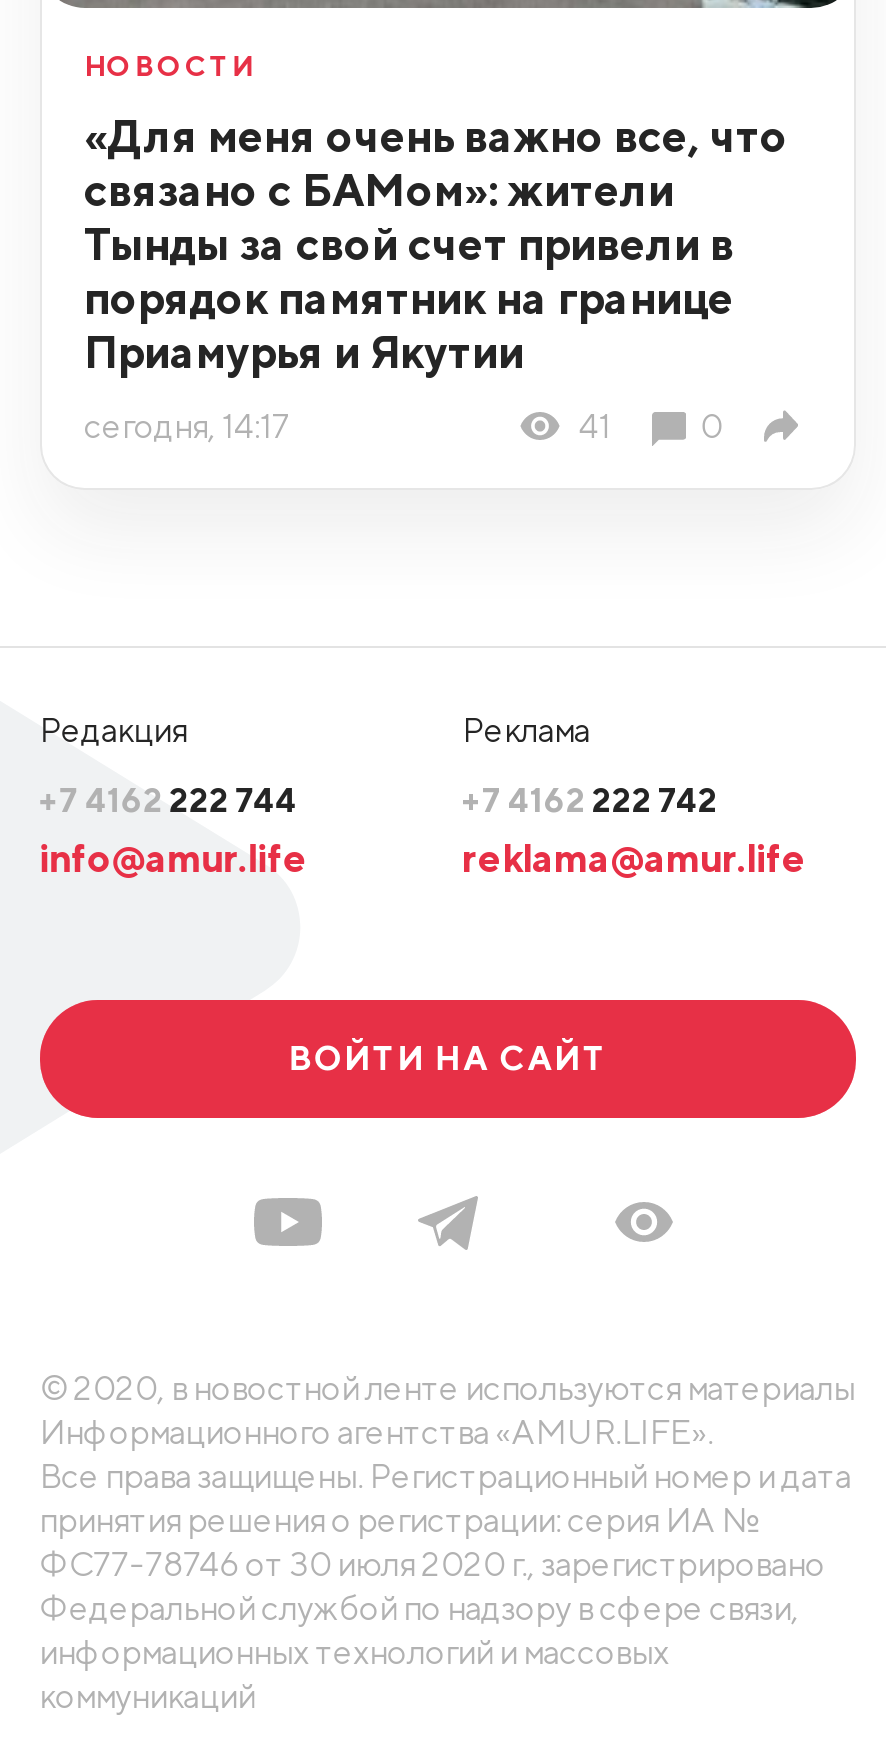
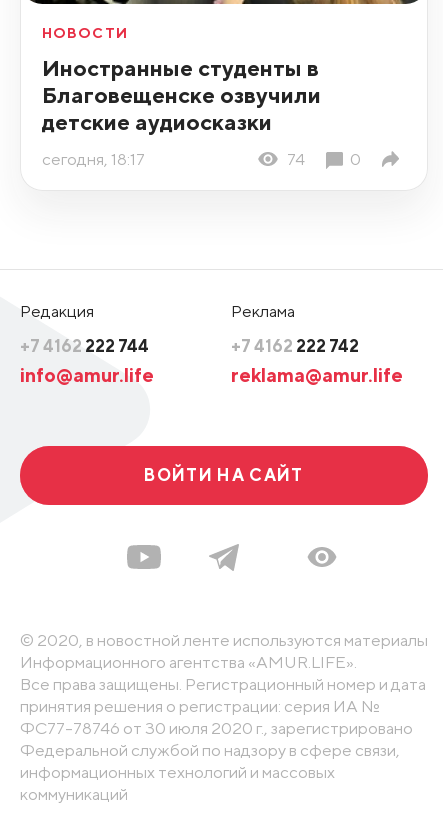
[84,108,788,378] «Для меня очень важно все, что | связано с БАМом»: жители | Тынды за свой счет привели в | порядок памятник на границе | Приамурья и Якутии -> [42,54,321,135] Иностранные студенты в | Благовещенске озвучили | детские аудиосказки
[84,406,611,446] сегодня, 14:17 | 41 -> [42,149,305,169] сегодня, 18:17 | 74

